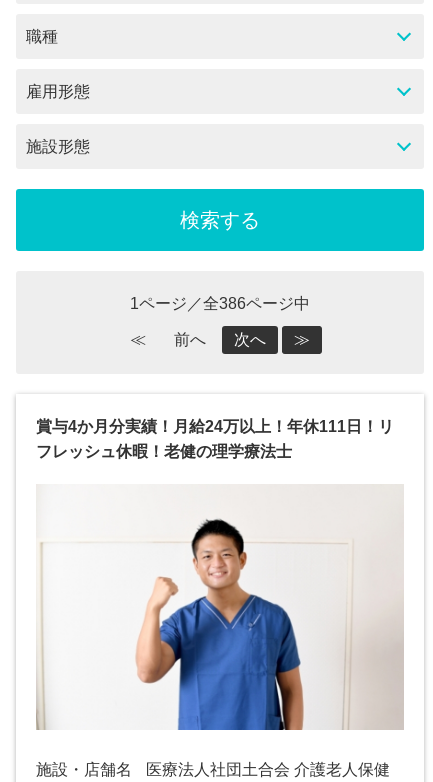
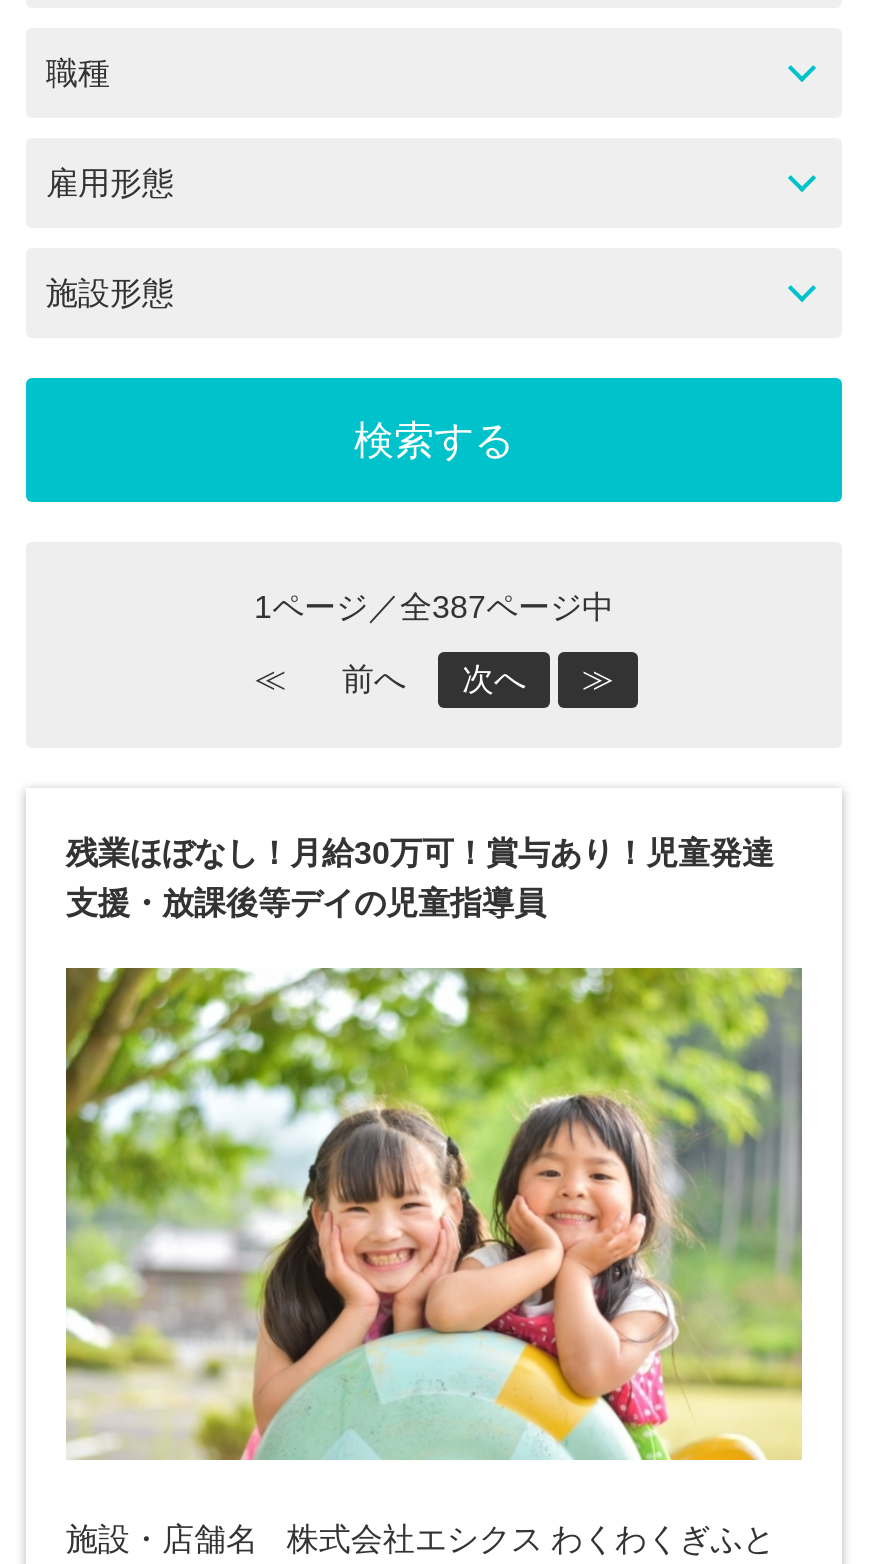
[130,295,310,312] 1ページ／全386ページ中 -> [254,590,614,624] 1ページ／全387ページ中
[36,418,394,435] 賞与4か月分実績！月給24万以上！年休111日！リ -> [66,836,774,870] 残業ほぼなし！月給30万可！賞与あり！児童発達
[36,443,292,460] フレッシュ休暇！老健の理学療法士 -> [66,886,546,920] 支援・放課後等デイの児童指導員
[36,484,403,778] [image] | 医療法人社団土合会 介護老人保健 -> [64,966,802,1555] [image] | 株式会社エシクス わくわくぎふと

